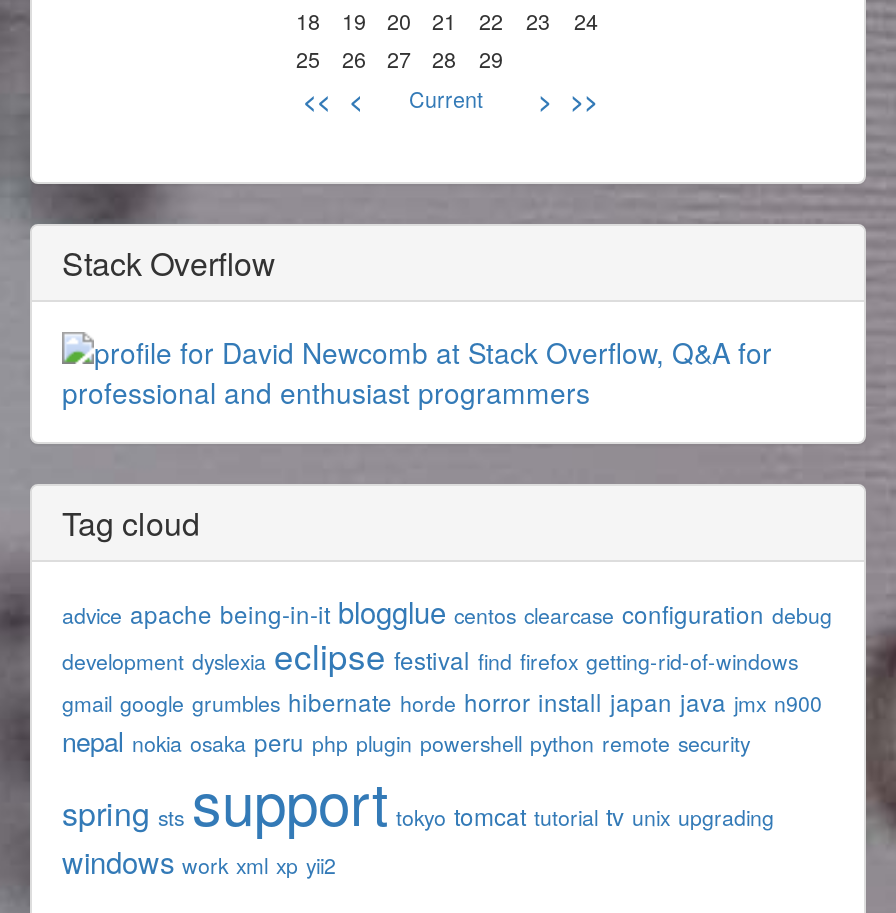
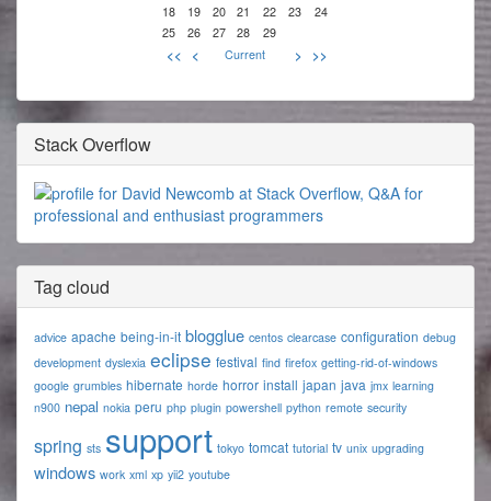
[62,684,822,760] gmail google grumbles hibernate horde horror install japan java jmx n900 | nepal nokia osaka peru php plugin powershell python remote security -> [34,375,434,417] google grumbles hibernate horde horror install japan java jmx learning | n900 nepal nokia peru php plugin powershell python remote security
[62,840,336,882] windows work xml xp yii2 -> [34,460,230,483] windows work xml xp yii2 youtube

